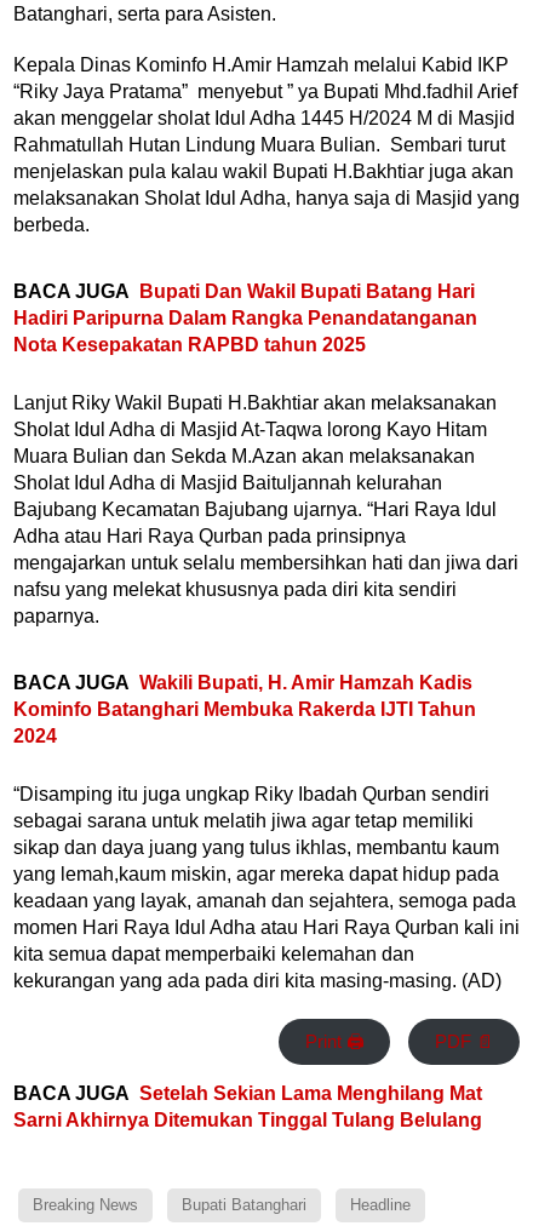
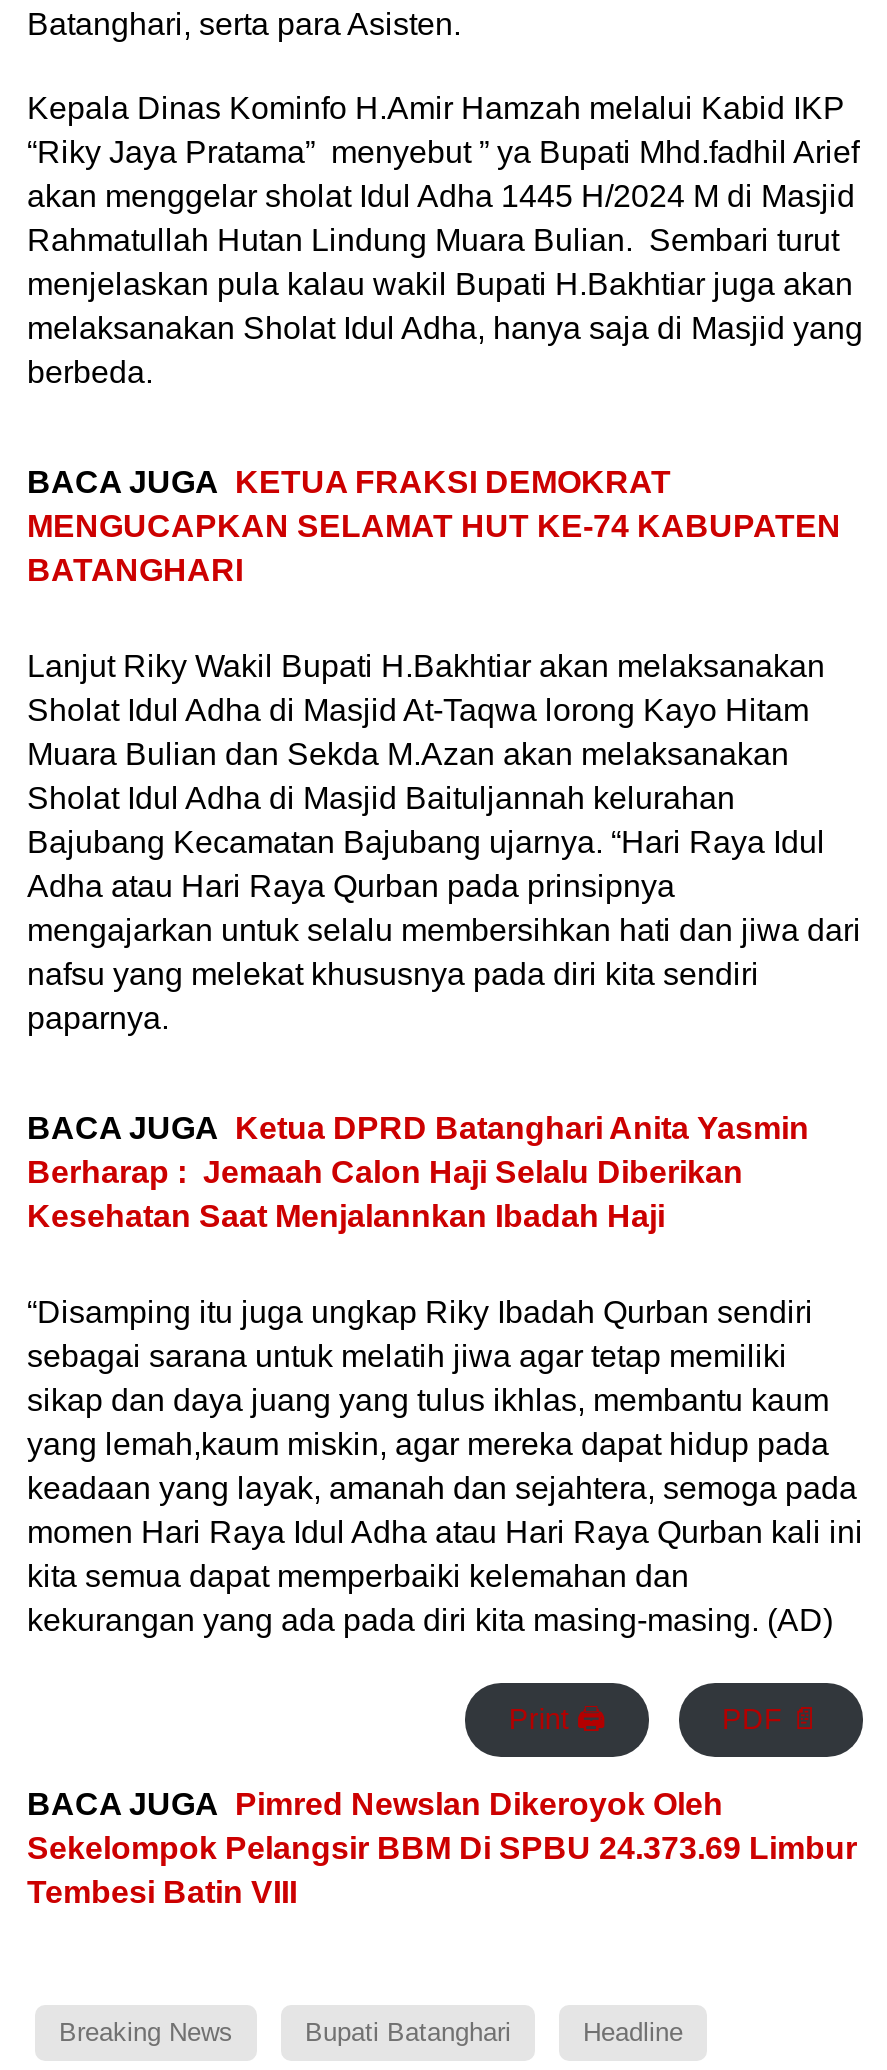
[13,281,477,355] BACA JUGA Bupati Dan Wakil Bupati Batang Hari | Hadiri Paripurna Dalam Rangka Penandatanganan | Nota Kesepakatan RAPBD tahun 2025 -> [27,464,841,586] BACA JUGA KETUA FRAKSI DEMOKRAT | MENGUCAPKAN SELAMAT HUT KE-74 KABUPATEN | BATANGHARI
[13,673,476,747] BACA JUGA Wakili Bupati, H. Amir Hamzah Kadis | Kominfo Batanghari Membuka Rakerda IJTI Tahun | 2024 -> [27,1110,809,1232] BACA JUGA Ketua DPRD Batanghari Anita Yasmin | Berharap : Jemaah Calon Haji Selalu Diberikan | Kesehatan Saat Menjalannkan Ibadah Haji
[13,1083,482,1130] BACA JUGA Setelah Sekian Lama Menghilang Mat | Sarni Akhirnya Ditemukan Tinggal Tulang Belulang -> [27,1787,857,1909] BACA JUGA Pimred Newslan Dikeroyok Oleh | Sekelompok Pelangsir BBM Di SPBU 24.373.69 Limbur | Tembesi Batin VIII

